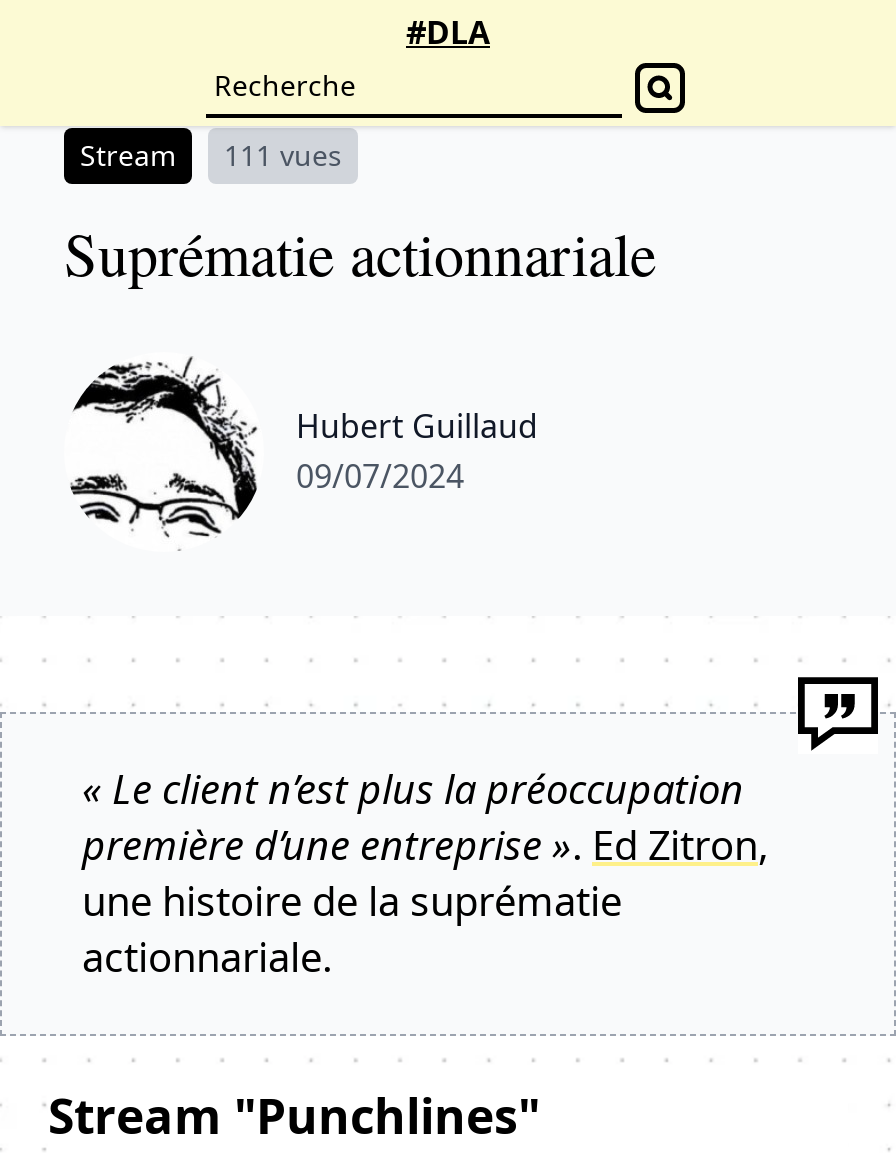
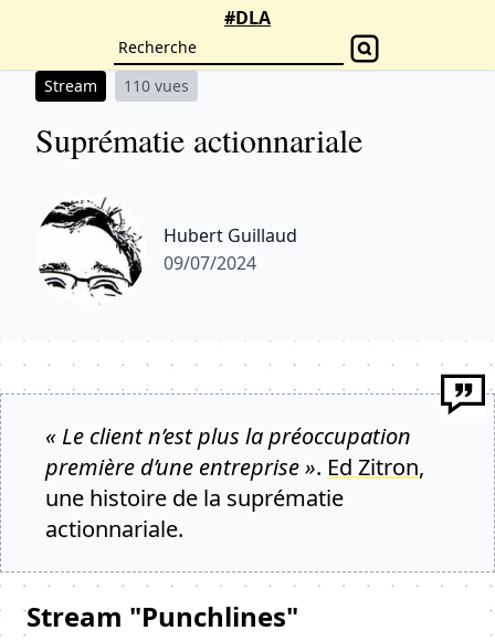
[80,136,342,174] Stream 111 vues -> [44,75,189,96] Stream 110 vues

